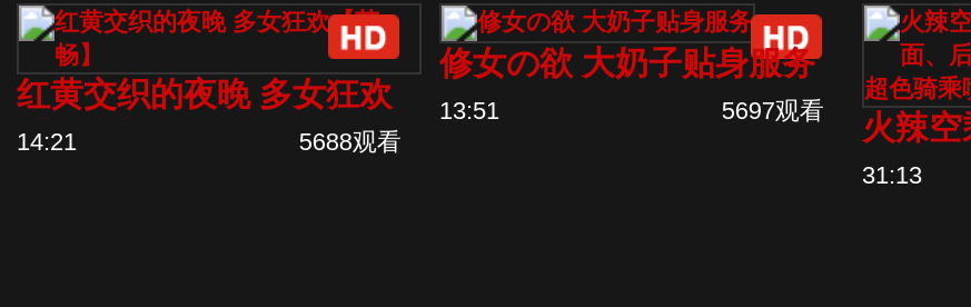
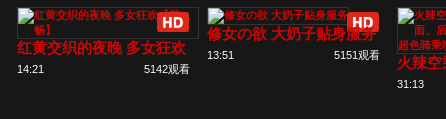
[722,97,824,123] 5697观看 -> [334,49,380,61] 5151观看
[299,128,401,155] 5688观看 -> [144,63,190,75] 5142观看

